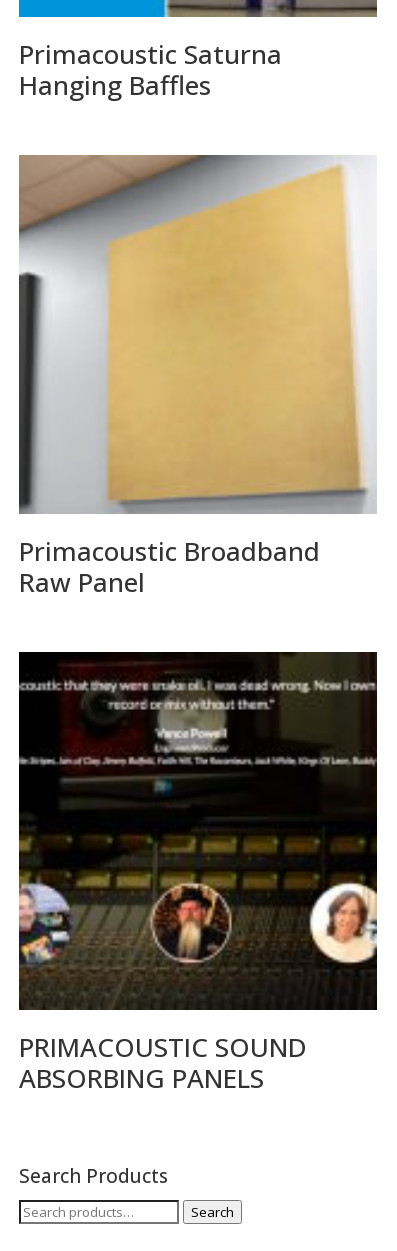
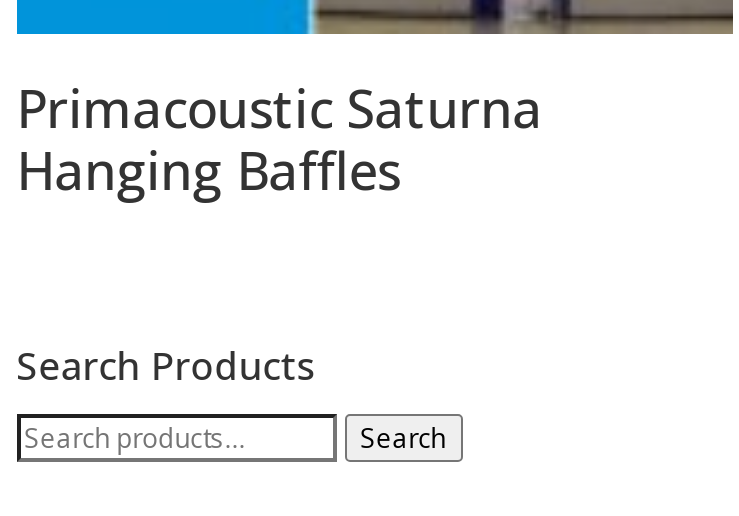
[18,154,376,600] [image] | Primacoustic Broadband | Raw Panel -> none
[18,651,378,1096] [image] | PRIMACOUSTIC SOUND | ABSORBING PANELS -> none

